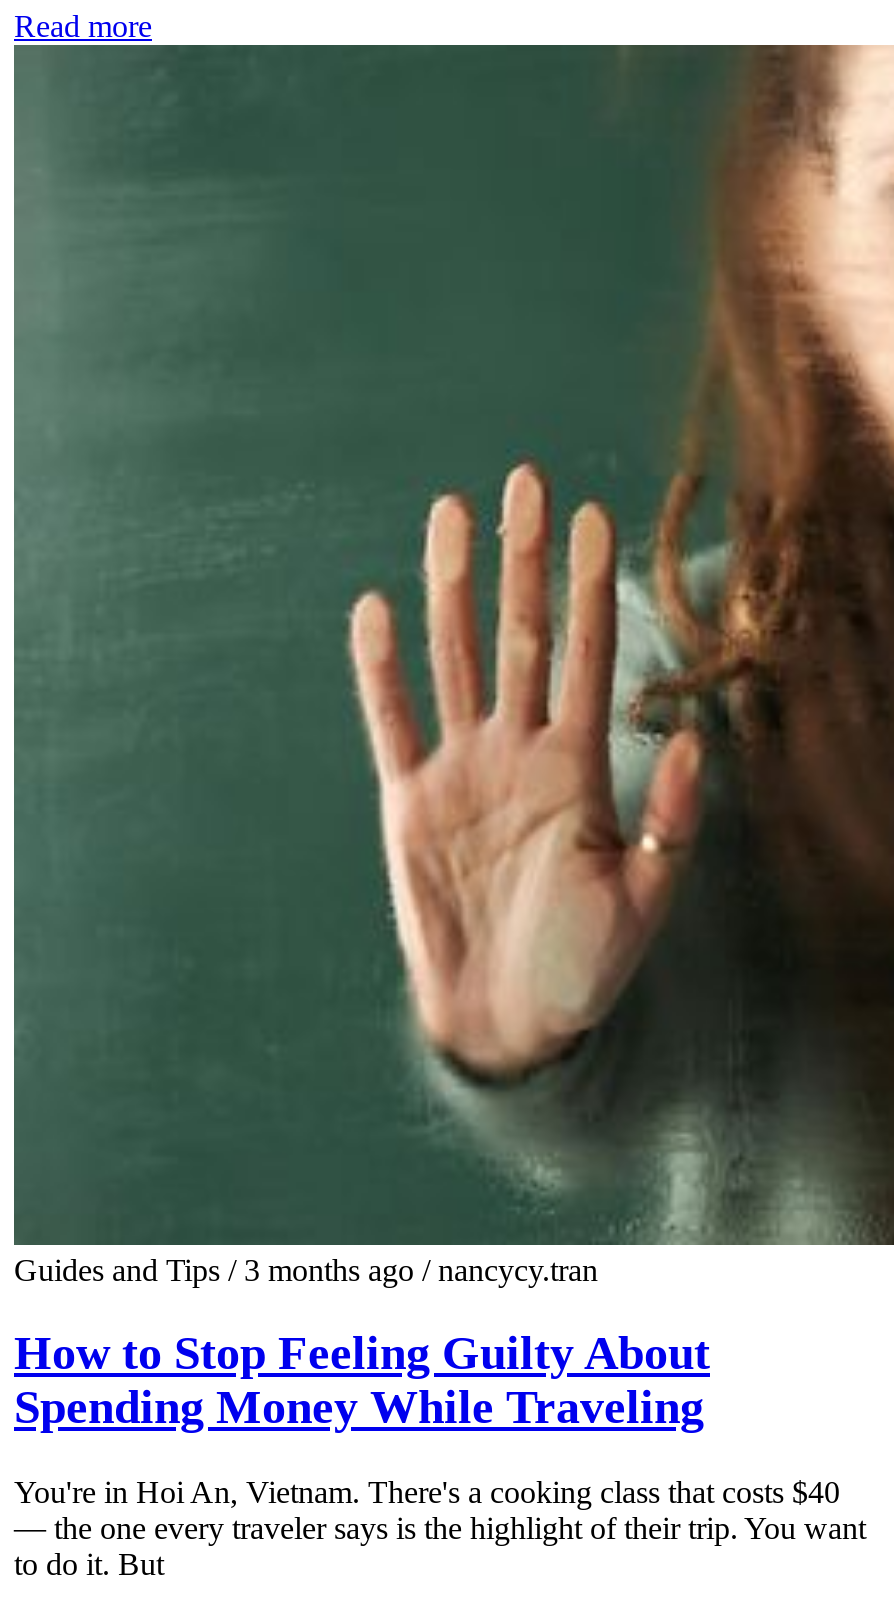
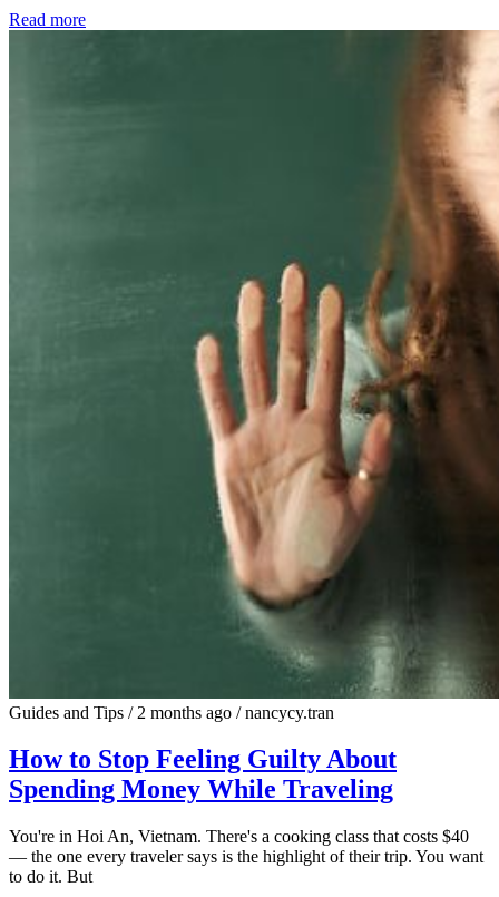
[14,1252,598,1286] Guides and Tips / 3 months ago / nancycy.tran -> [9,703,334,722] Guides and Tips / 2 months ago / nancycy.tran

